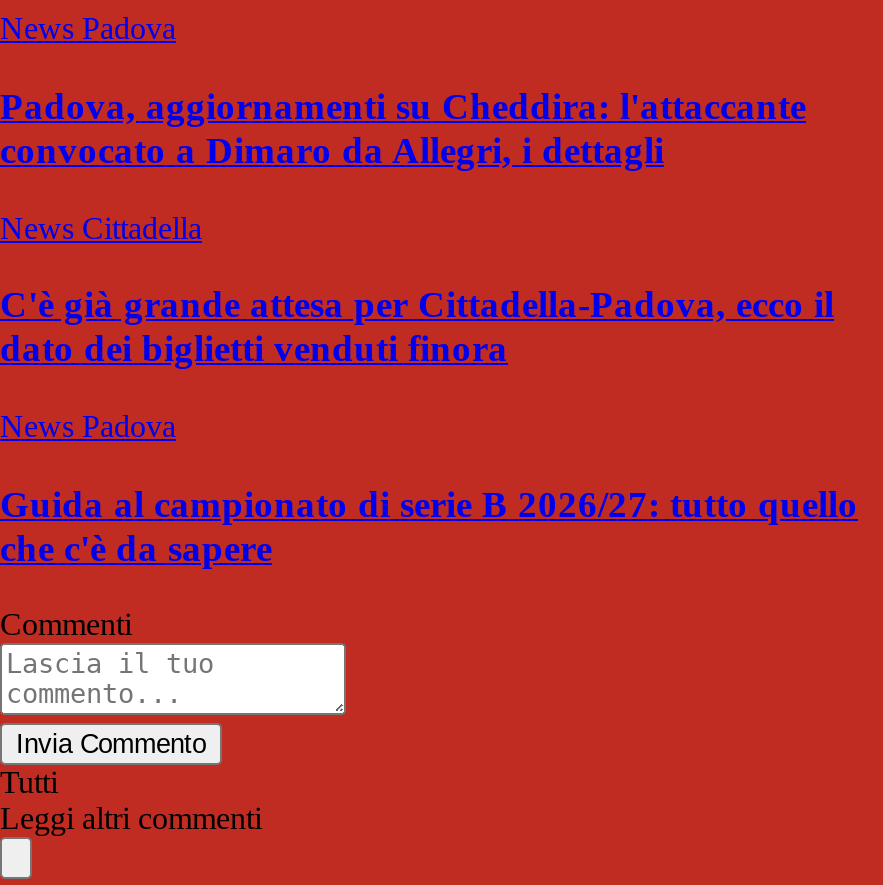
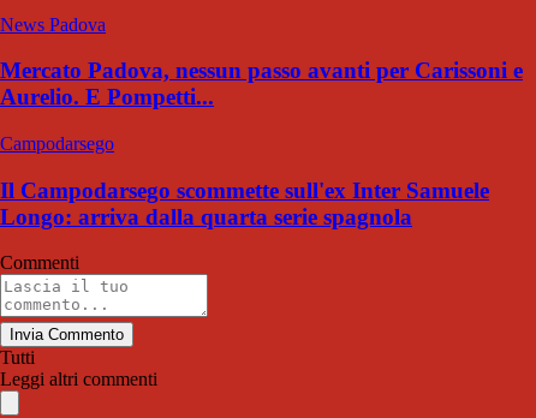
[0,85,858,568] Padova, aggiornamenti su Cheddira: l'attaccante | convocato a Dimaro da Allegri, i dettagli | News Cittadella | C'è già grande attesa per Cittadella-Padova, ecco il | dato dei biglietti venduti finora | News Padova | Guida al campionato di serie B 2026/27: tutto quello | che c'è da sapere -> [0,58,523,229] Mercato Padova, nessun passo avanti per Carissoni e | Aurelio. E Pompetti... | Campodarsego | Il Campodarsego scommette sull'ex Inter Samuele | Longo: arriva dalla quarta serie spagnola

